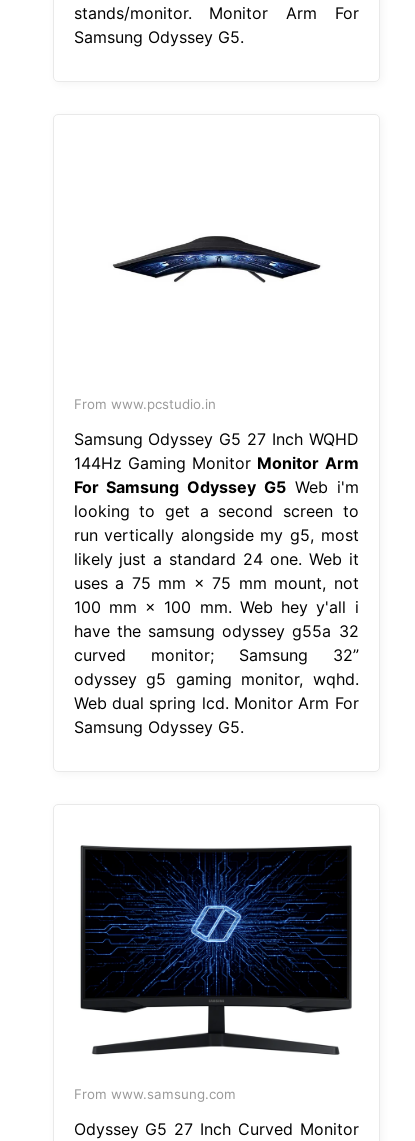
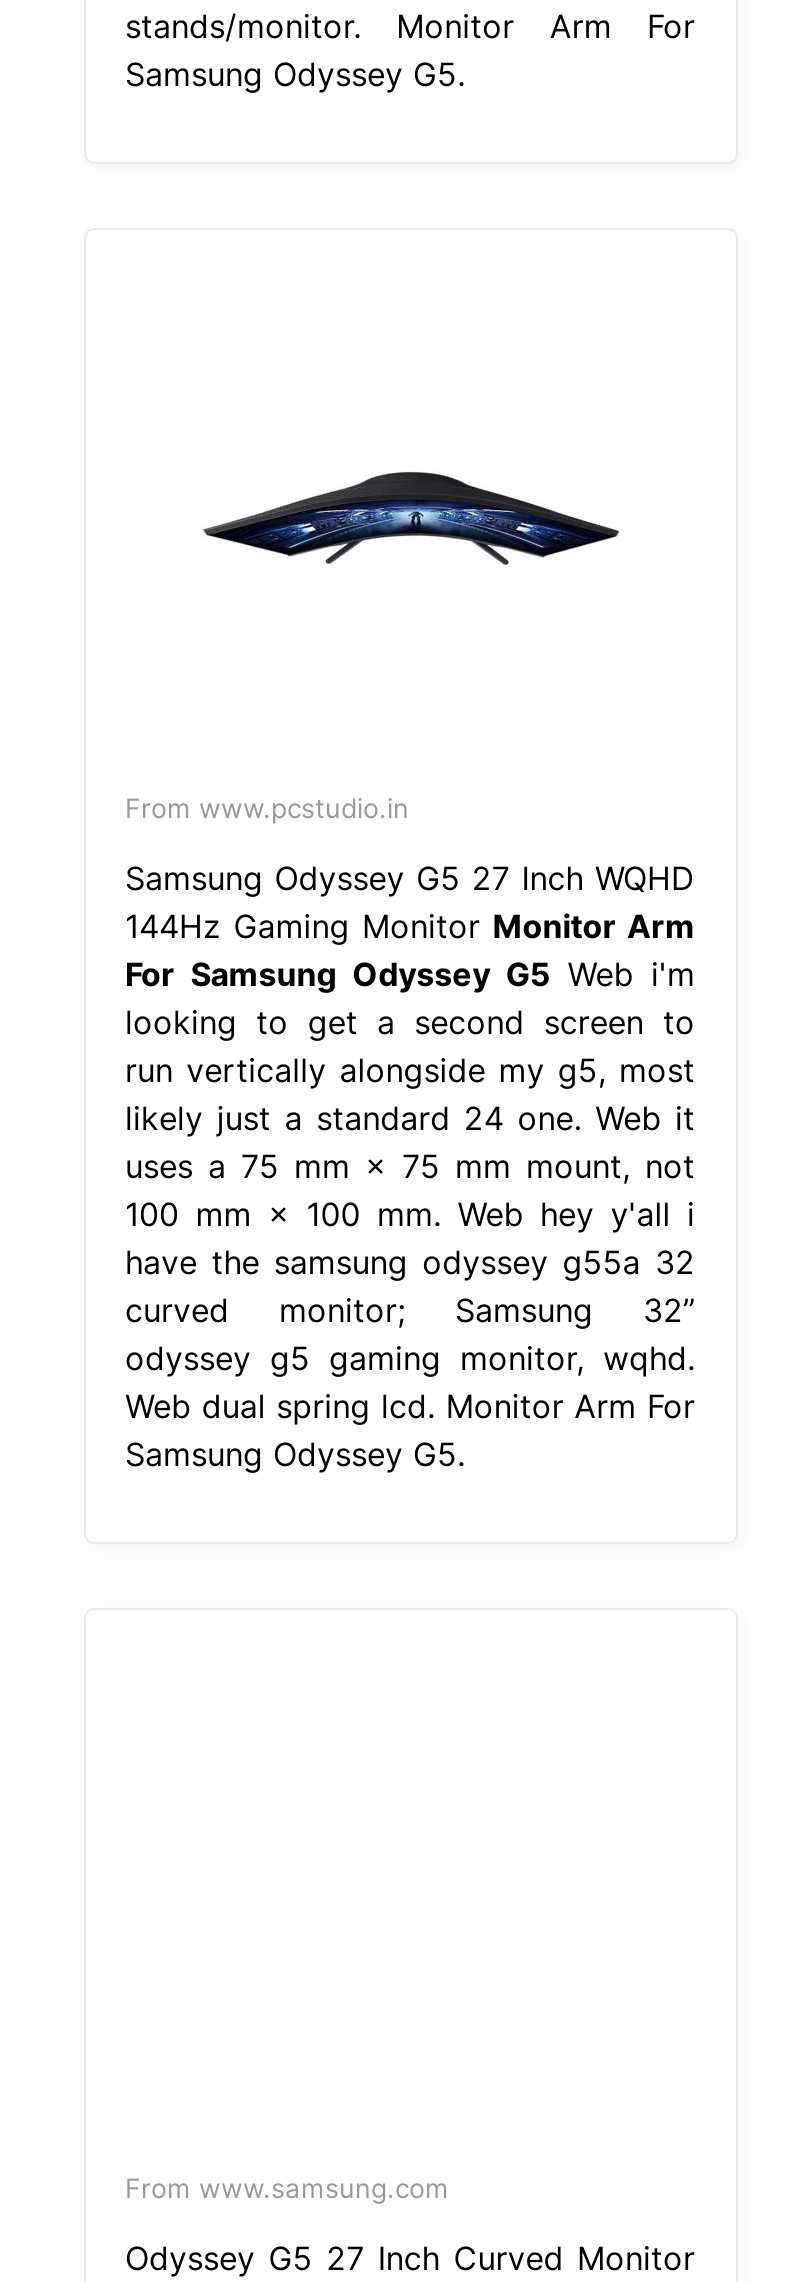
[79,844,353,1056] [image] -> none

